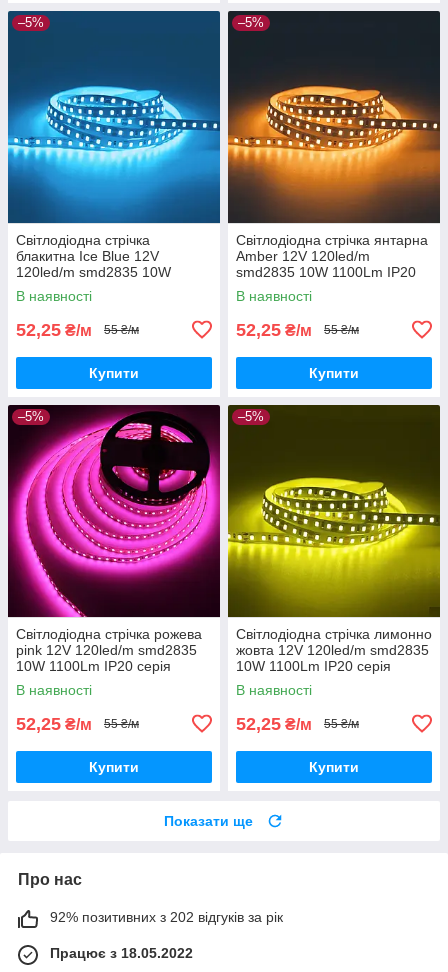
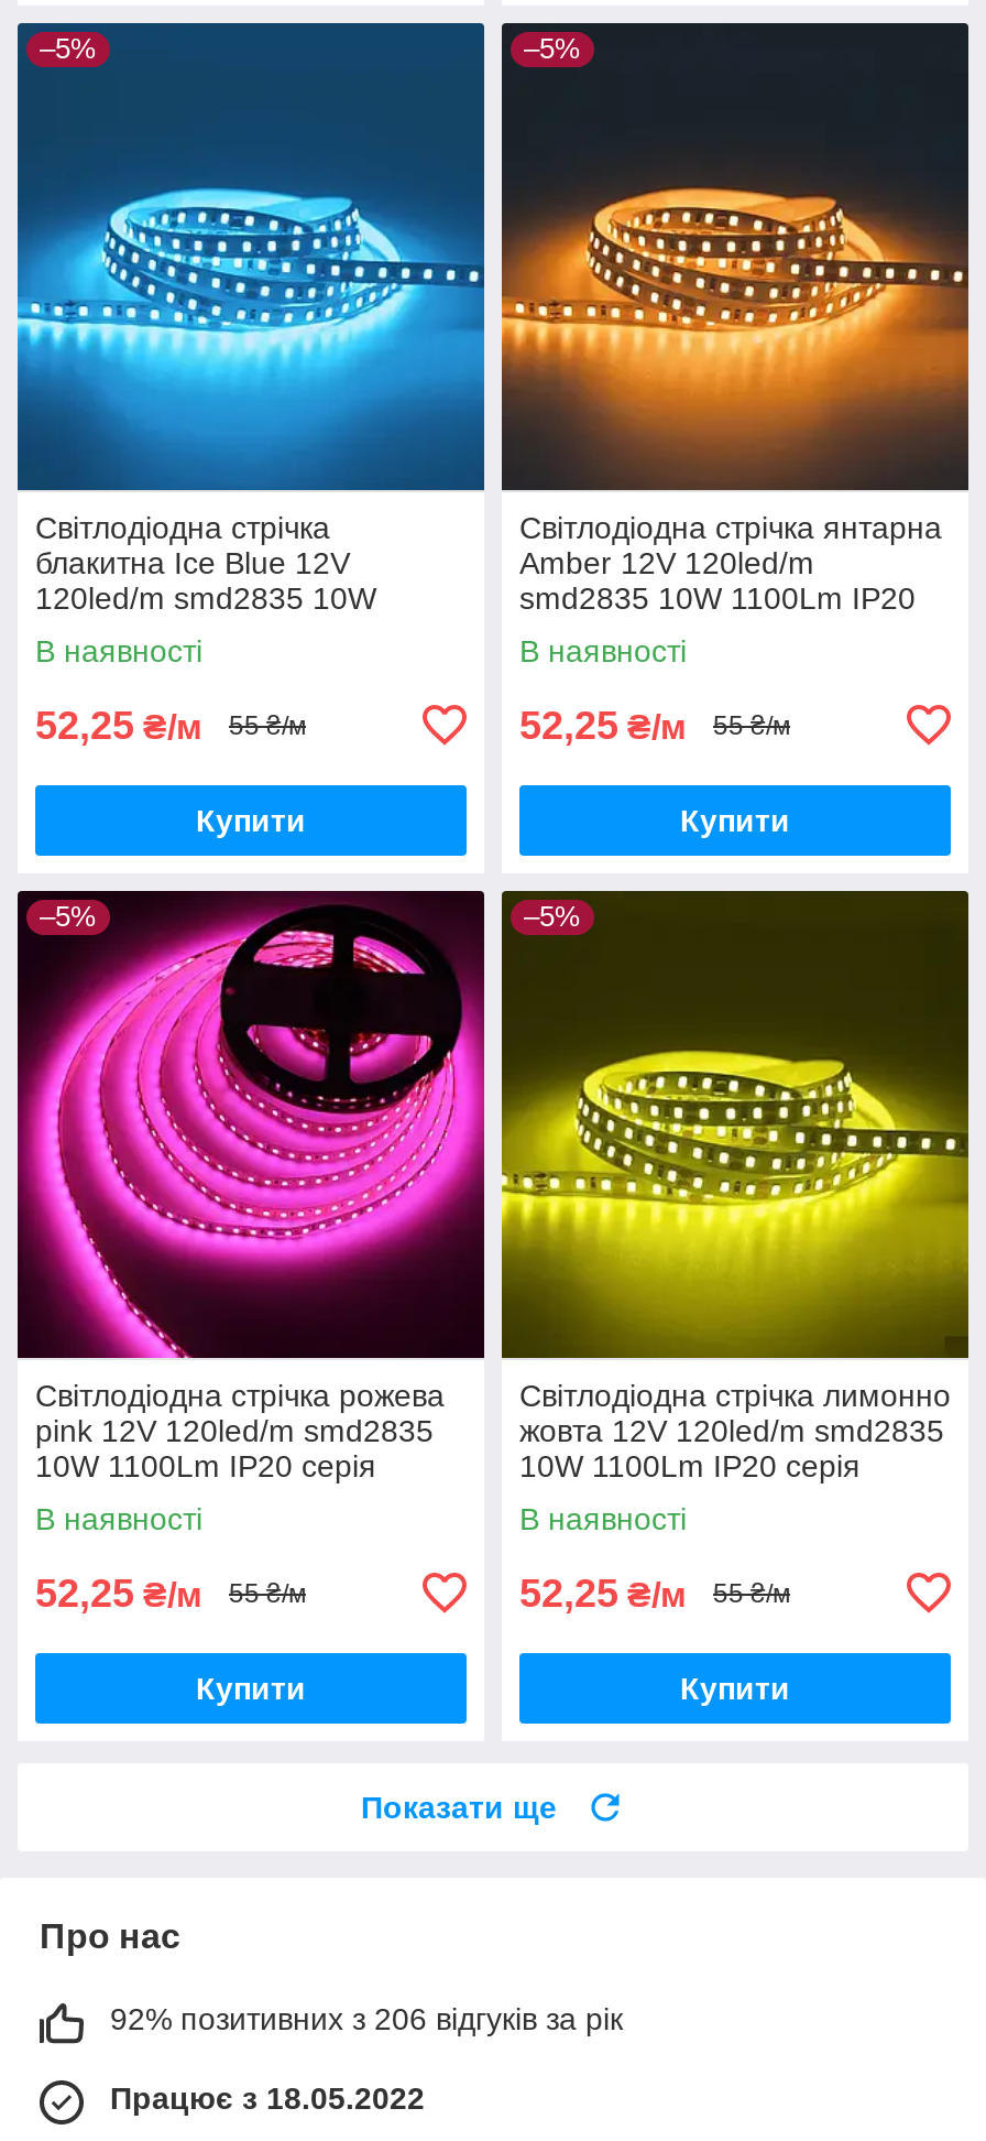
[50,909,283,925] 92% позитивних з 202 відгуків за рік -> [110,2001,623,2036] 92% позитивних з 206 відгуків за рік

